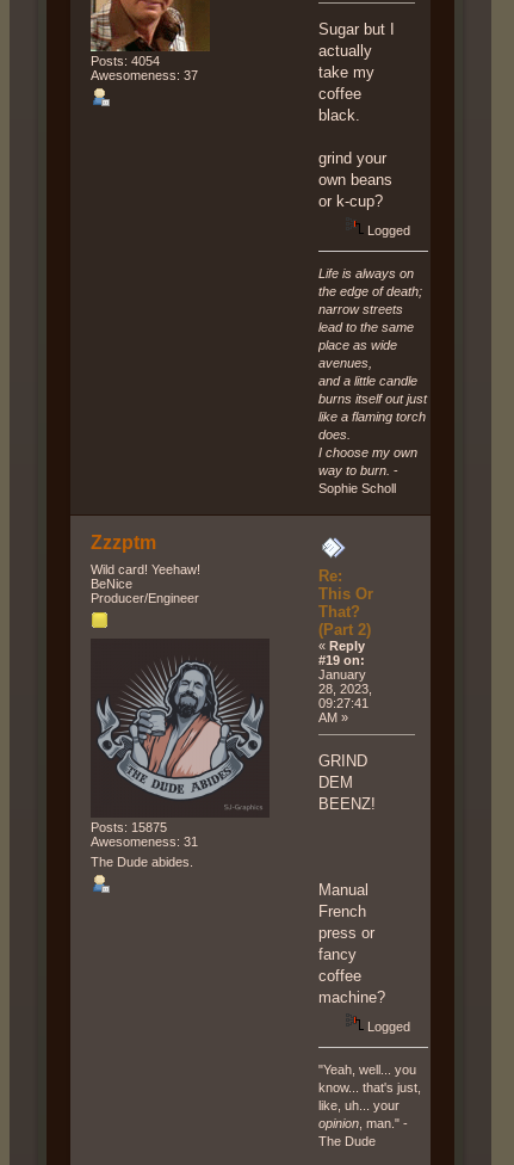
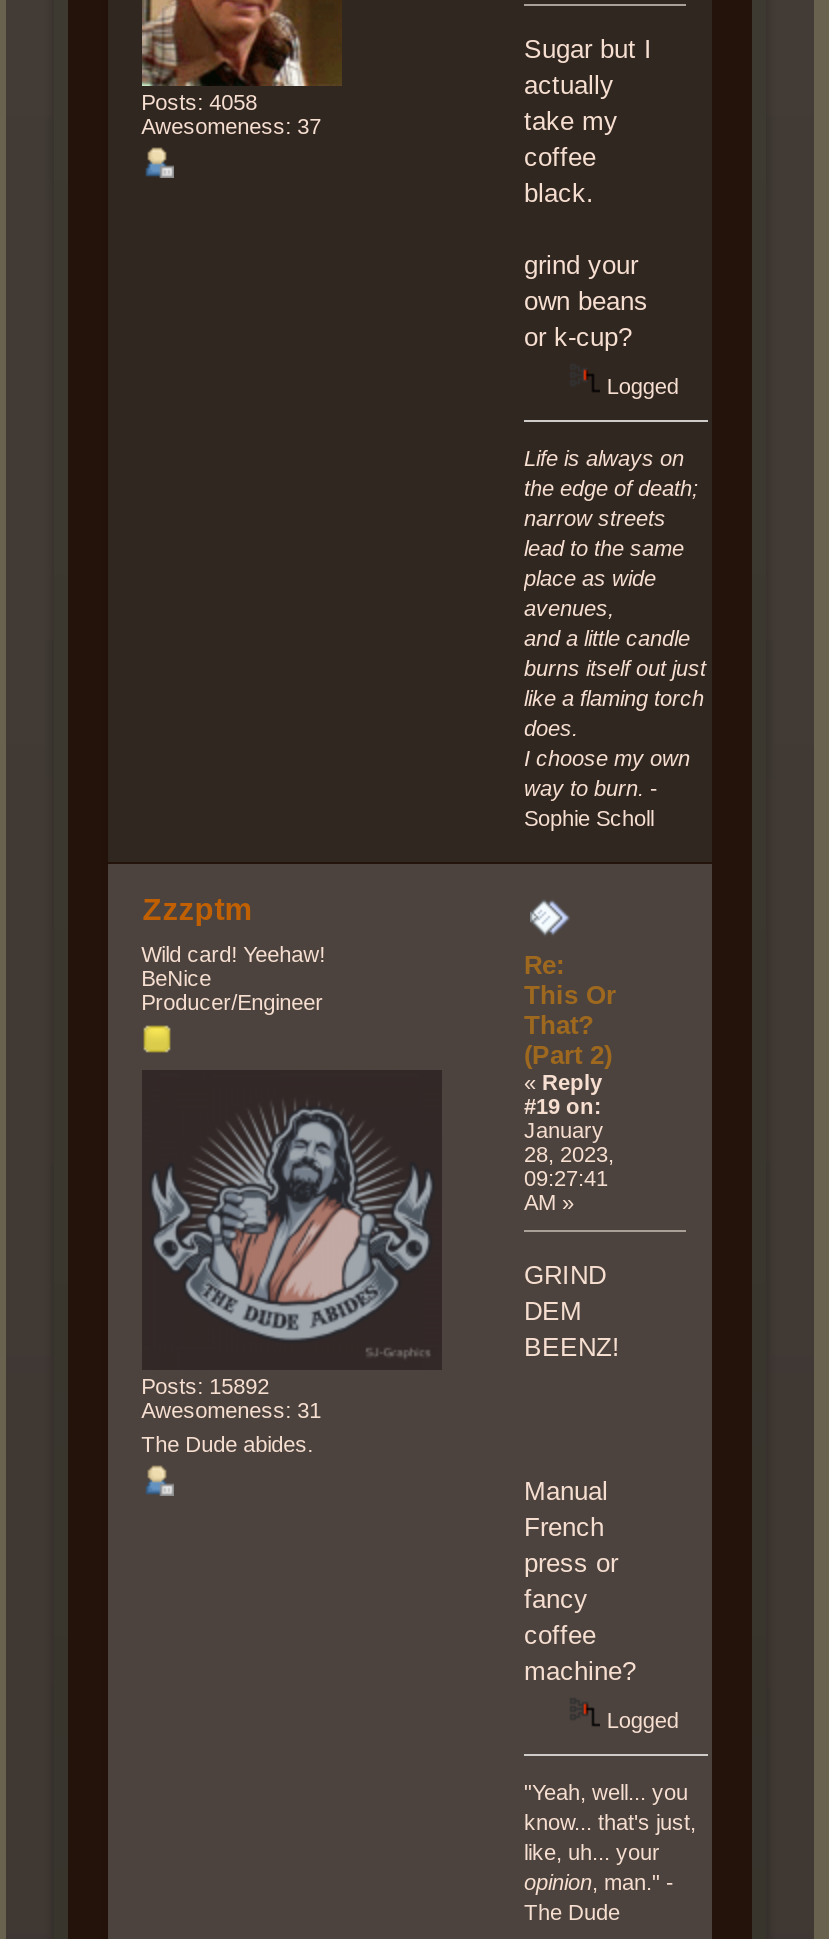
[90,54,159,69] Posts: 4054 -> [141,91,257,115] Posts: 4058
[90,820,166,834] Posts: 15875 -> [141,1373,269,1397] Posts: 15892

